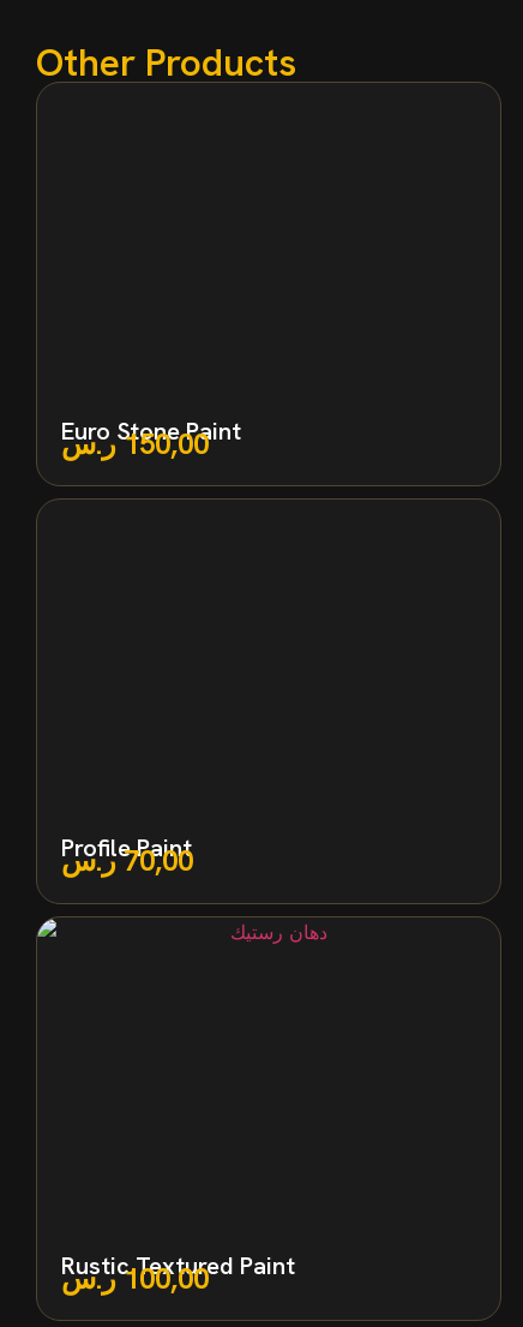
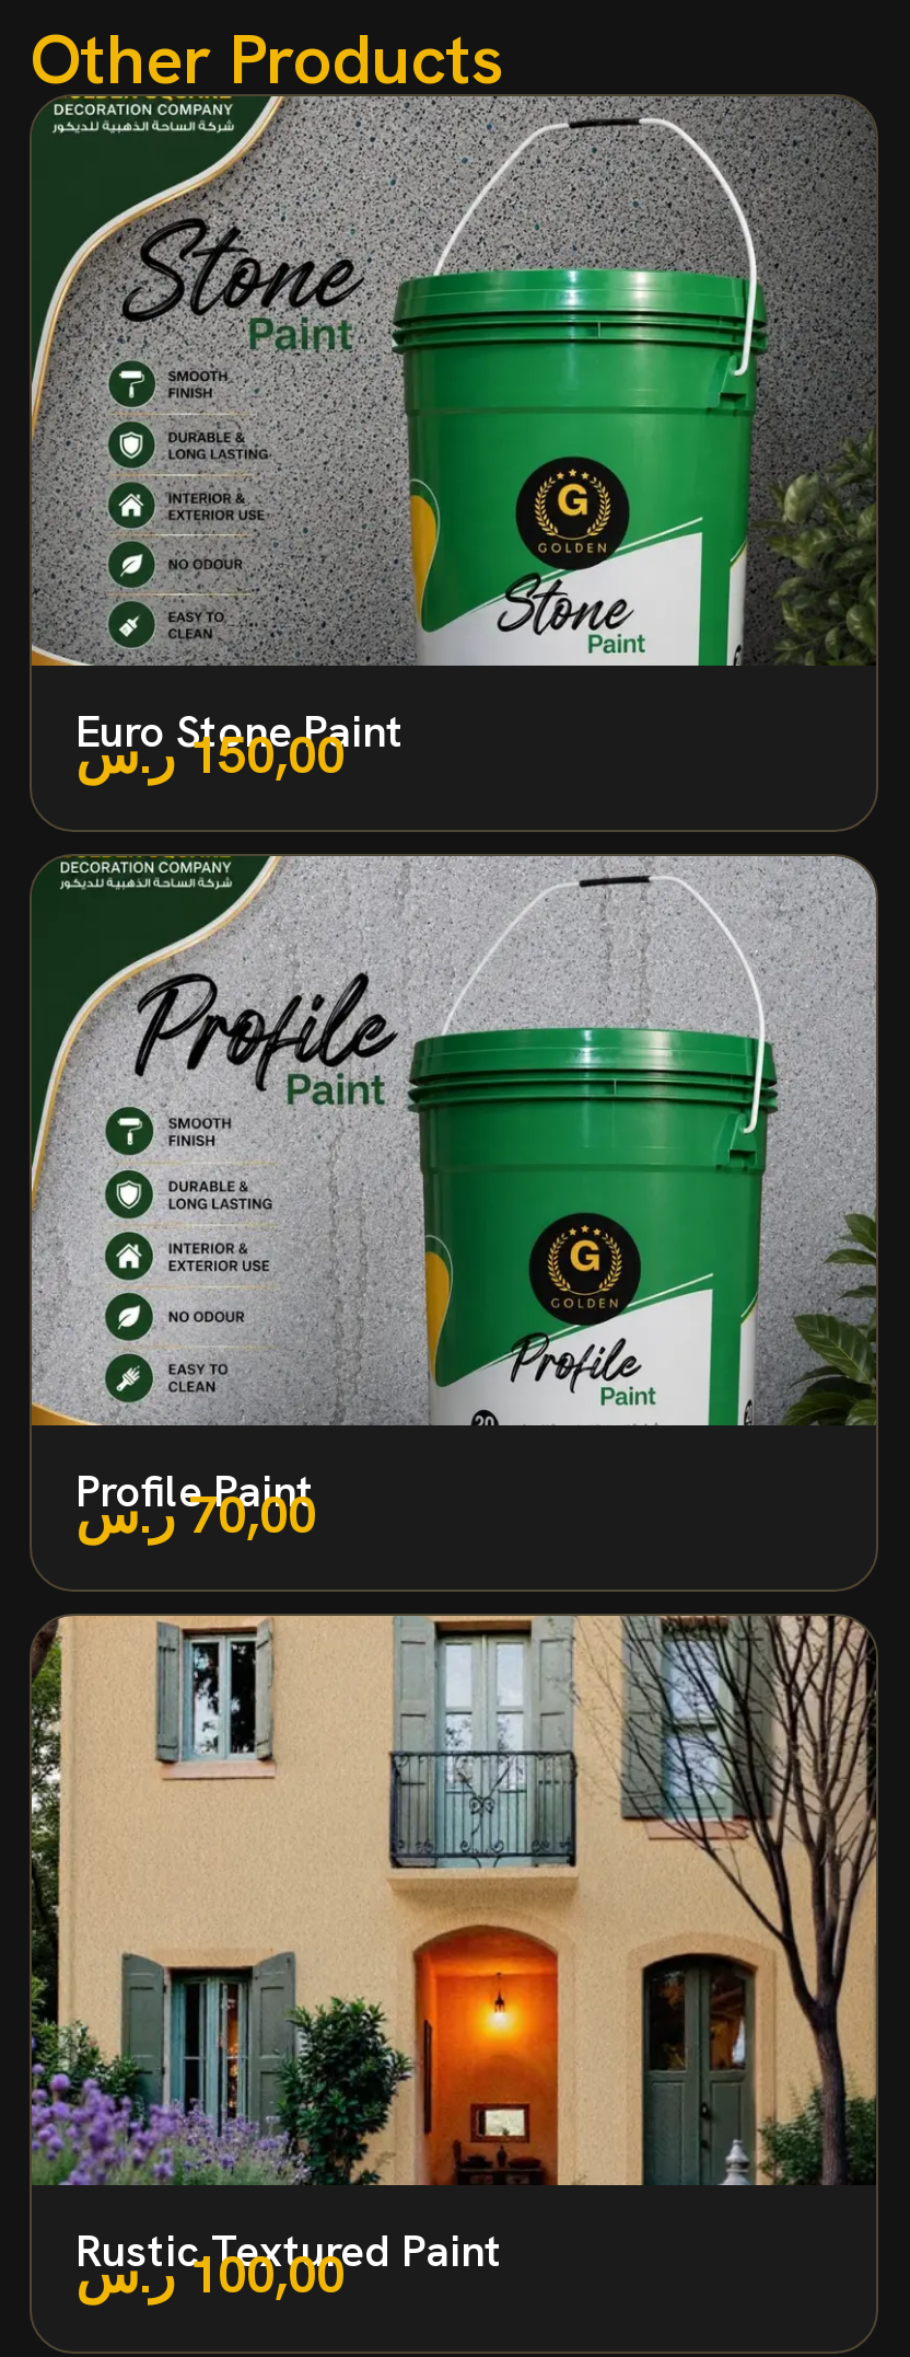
none -> [30,94,876,668] [image]
none -> [30,854,878,1428] [image]
none -> [30,1614,878,2187] [image]

